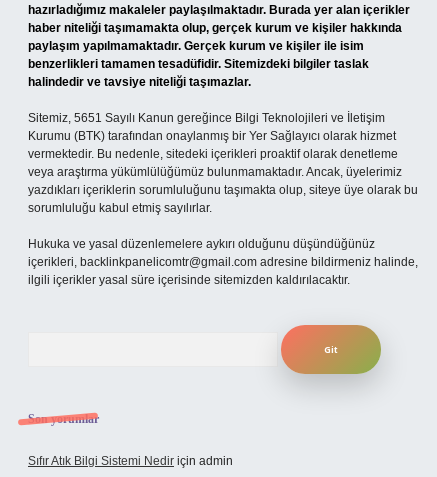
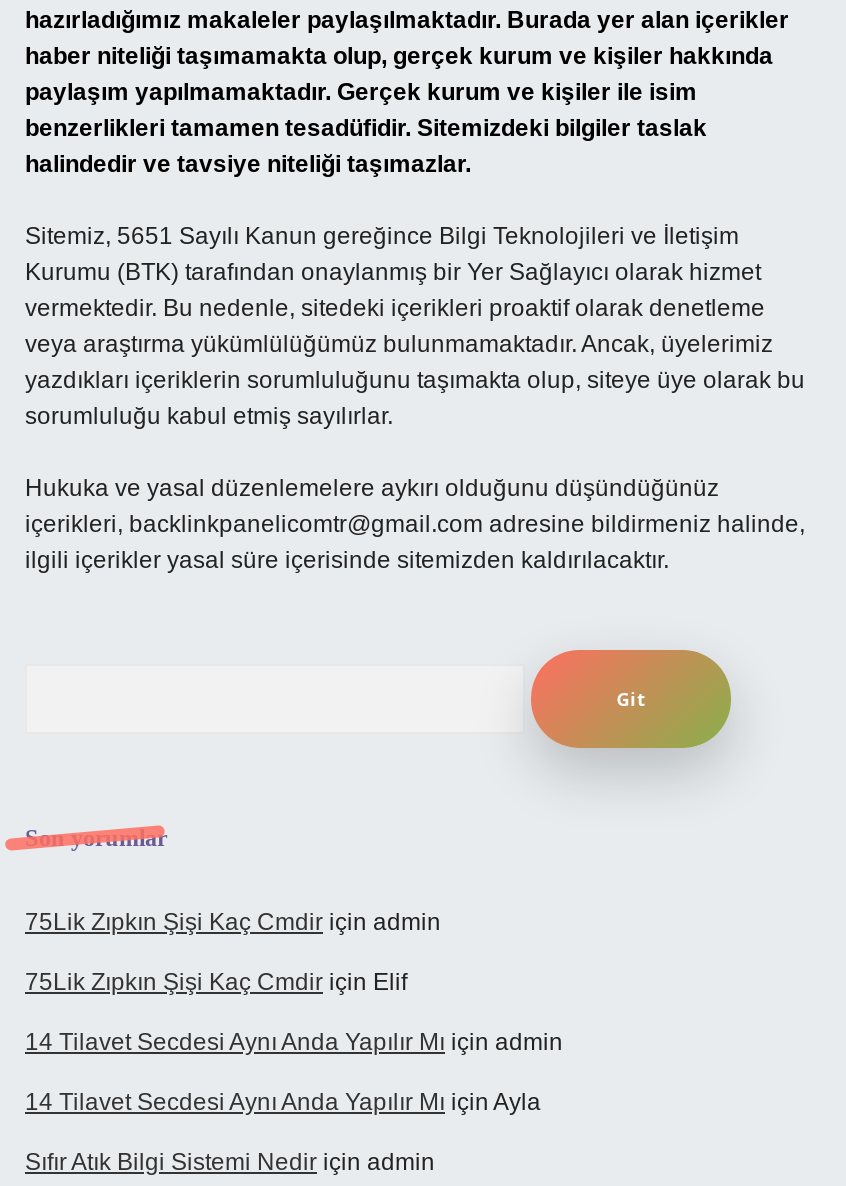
none -> [25,908,563,1116] 75Lik Zıpkın Şişi Kaç Cmdir için admin | 75Lik Zıpkın Şişi Kaç Cmdir için Elif | 14 Tilavet Secdesi Aynı Anda Yapılır Mı için admin | 14 Tilavet Secdesi Aynı Anda Yapılır Mı için Ayla

